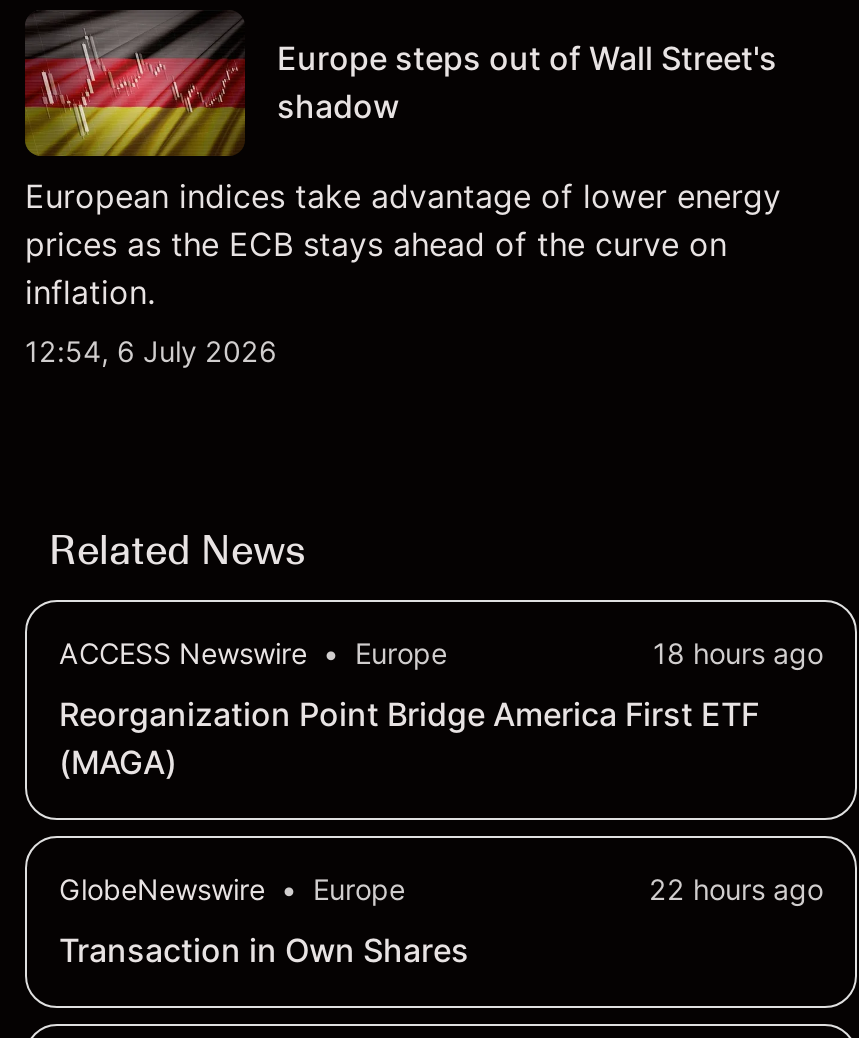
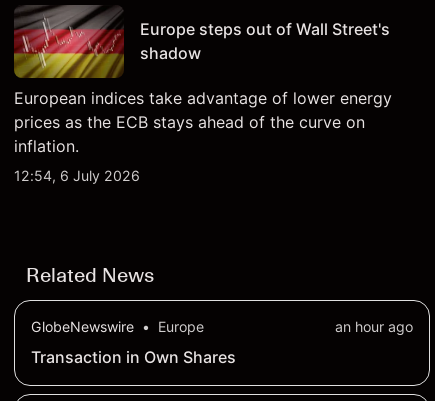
[59,636,823,782] ACCESS Newswire • Europe | 18 hours ago | Reorganization Point Bridge America First ETF | (MAGA) -> none
[649,872,823,906] 22 hours ago -> [335,318,413,335] an hour ago

